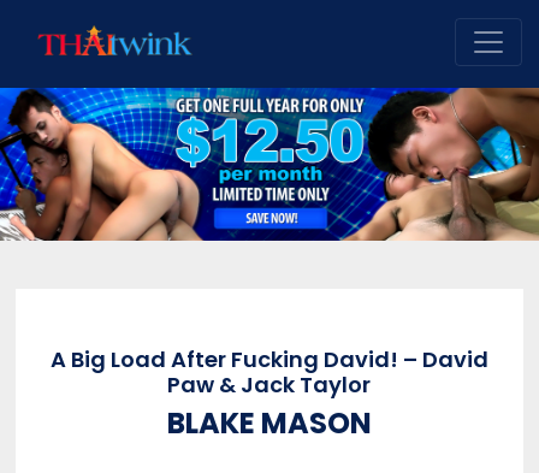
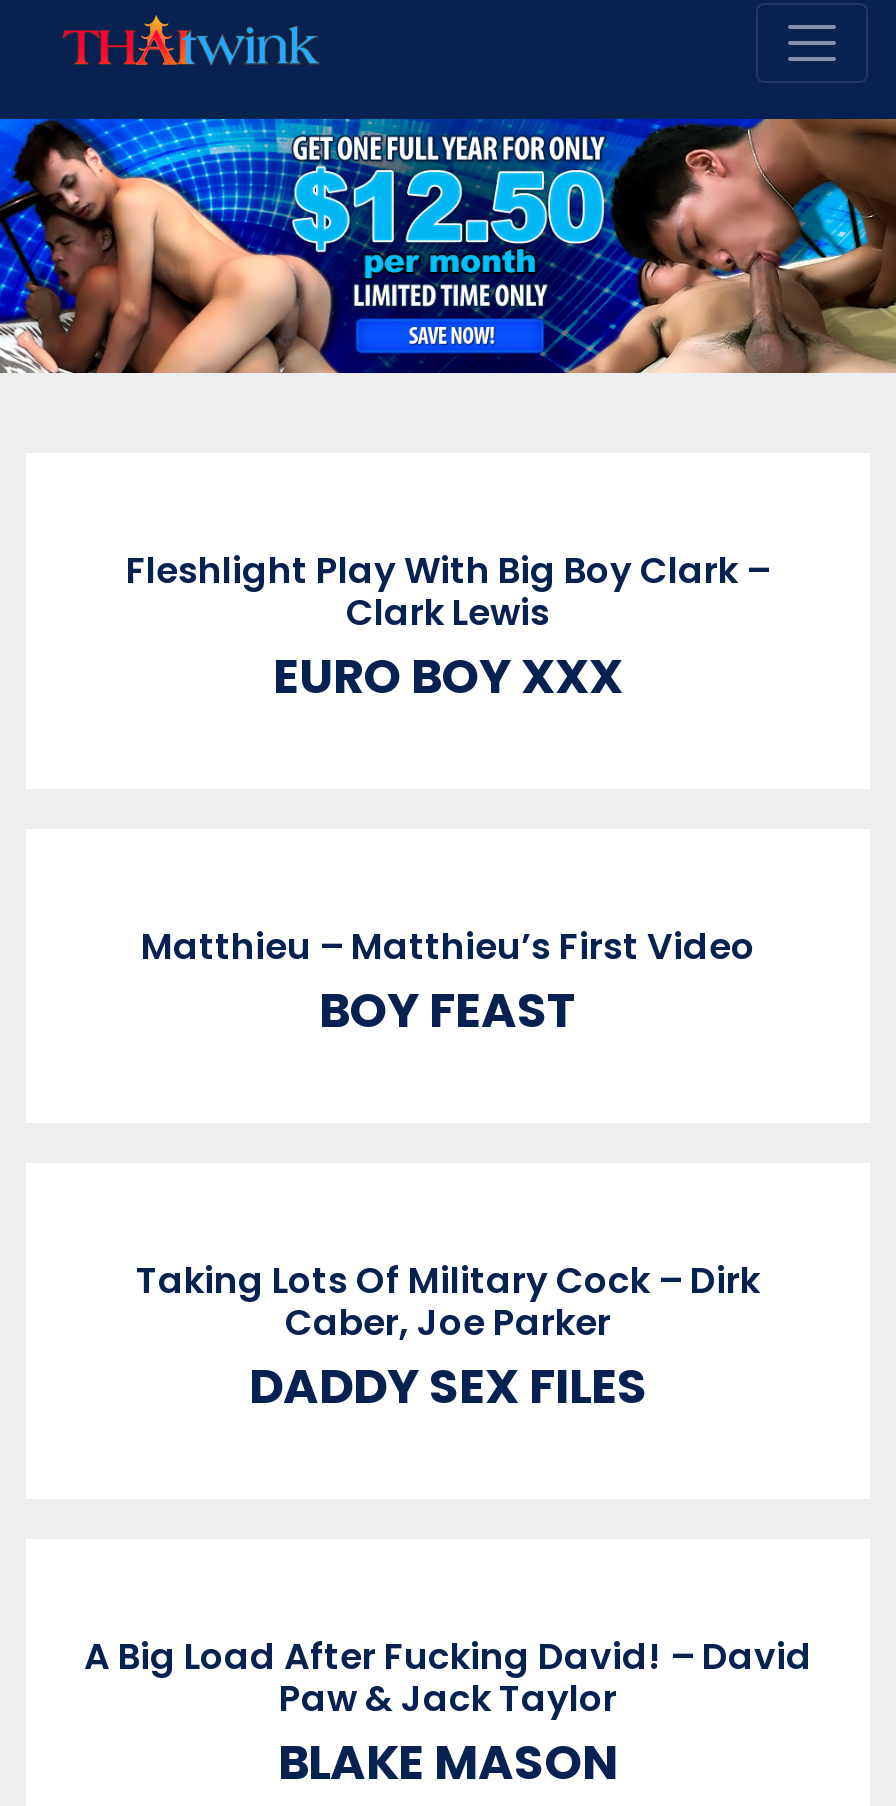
none -> [126,545,770,709] Fleshlight Play With Big Boy Clark – | Clark Lewis | EURO BOY XXX
none -> [136,1255,760,1419] Taking Lots Of Military Cock – Dirk | Caber, Joe Parker | DADDY SEX FILES
none -> [141,921,755,1043] Matthieu – Matthieu’s First Video | BOY FEAST

